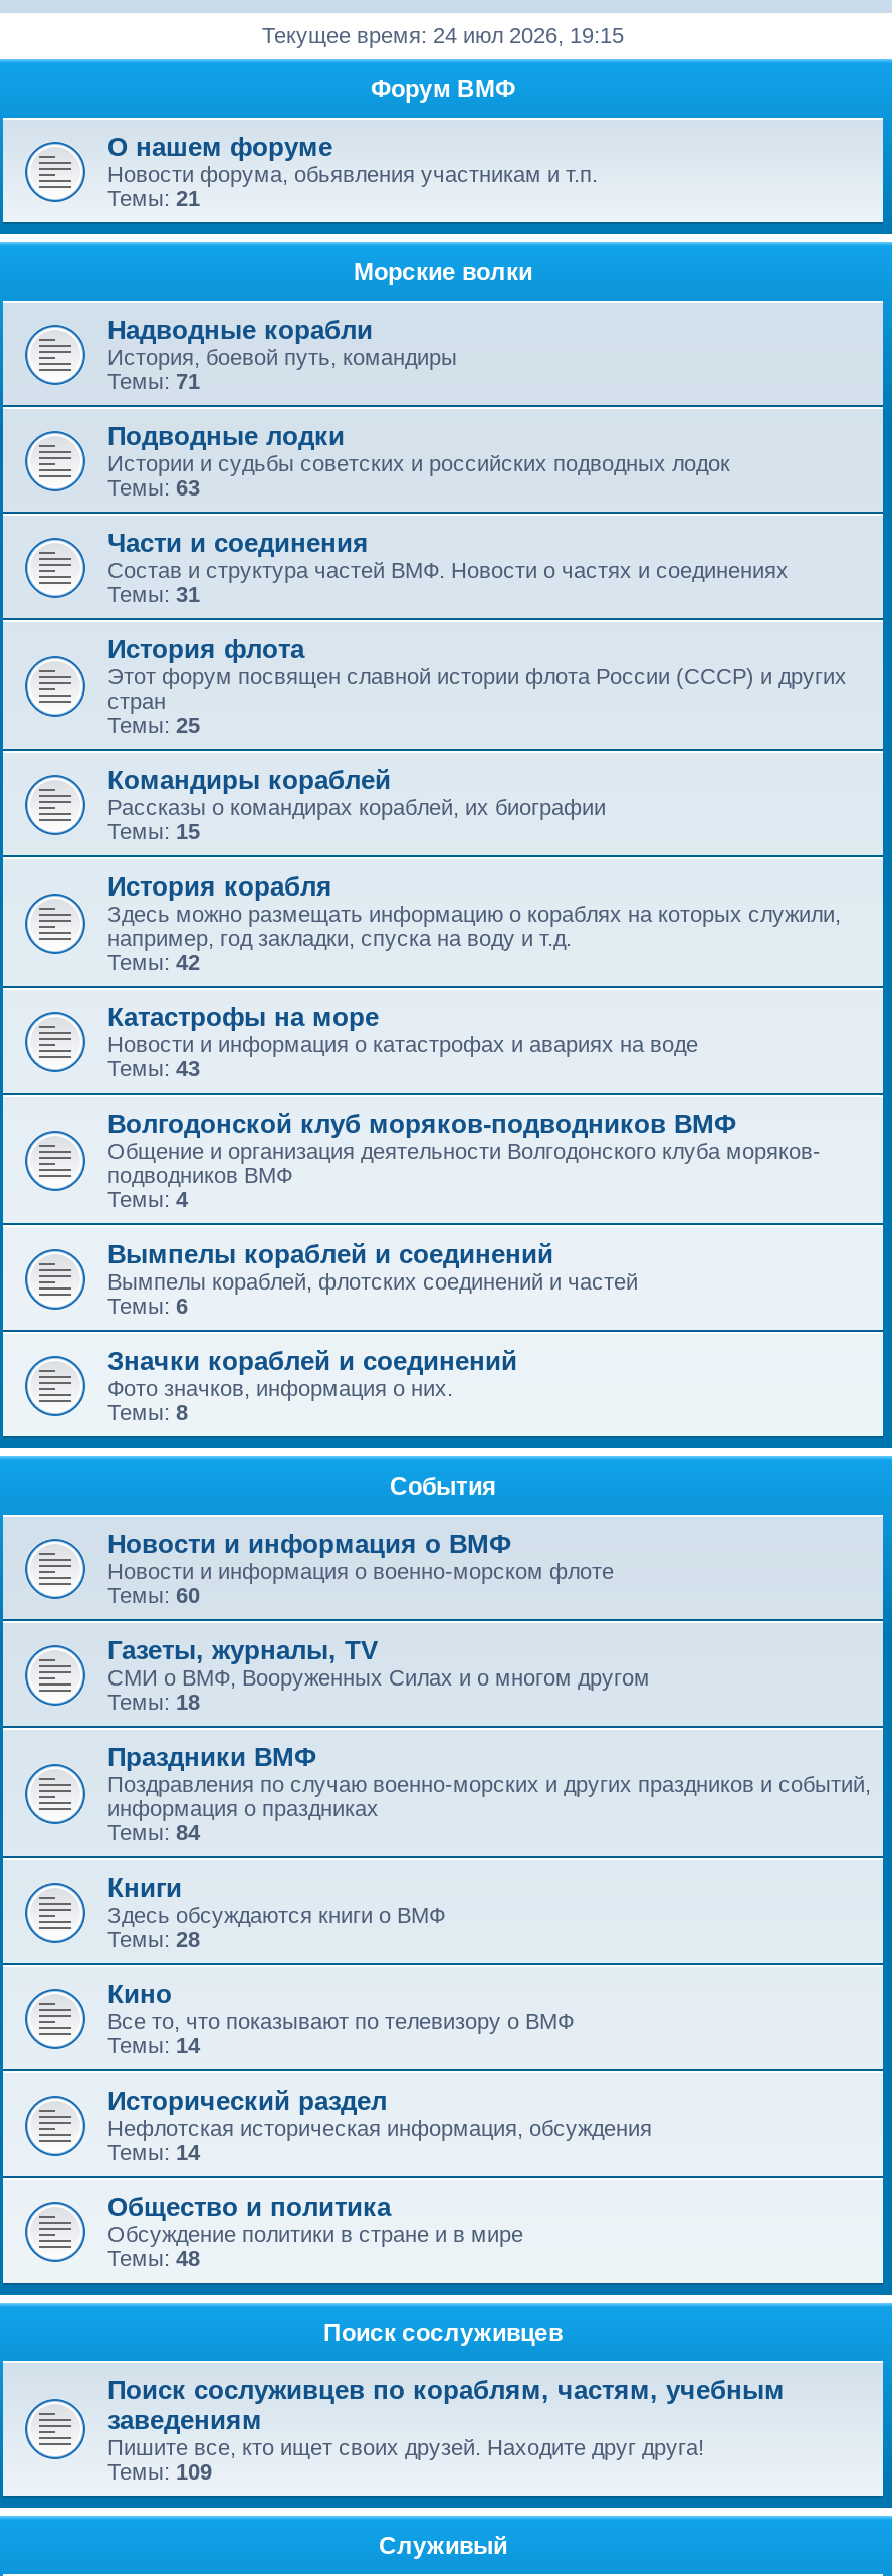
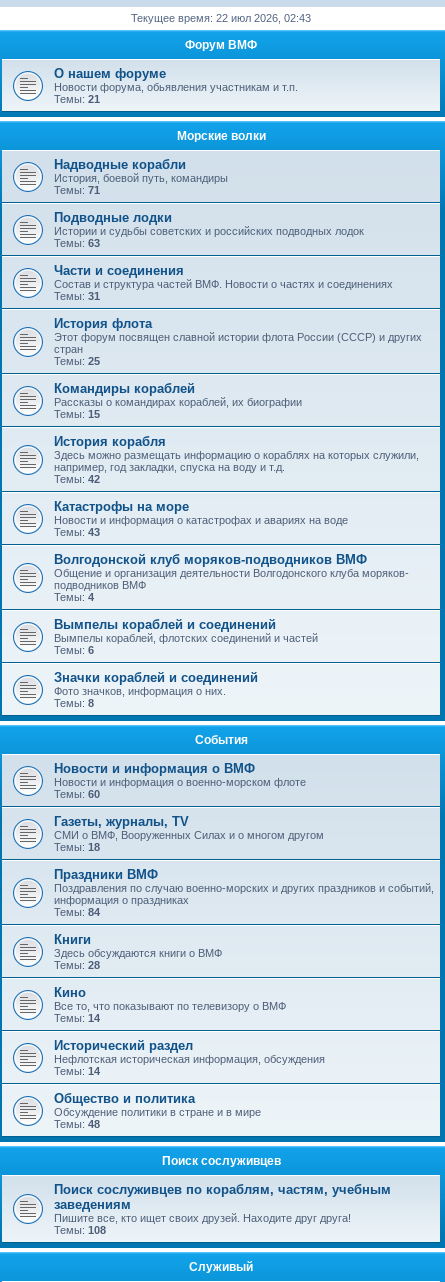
[262,23,624,47] Текущее время: 24 июл 2026, 19:15 -> [131,12,311,24] Текущее время: 22 июл 2026, 02:43
[107,2459,212,2484] Темы: 109 -> [54,1224,106,1236] Темы: 108

